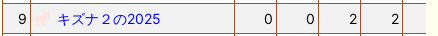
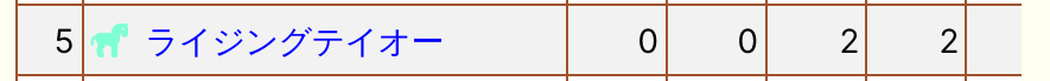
[18,10,161,27] 9 | キズナ２の2025 -> [54,19,444,59] 5 | ライジングテイオー

